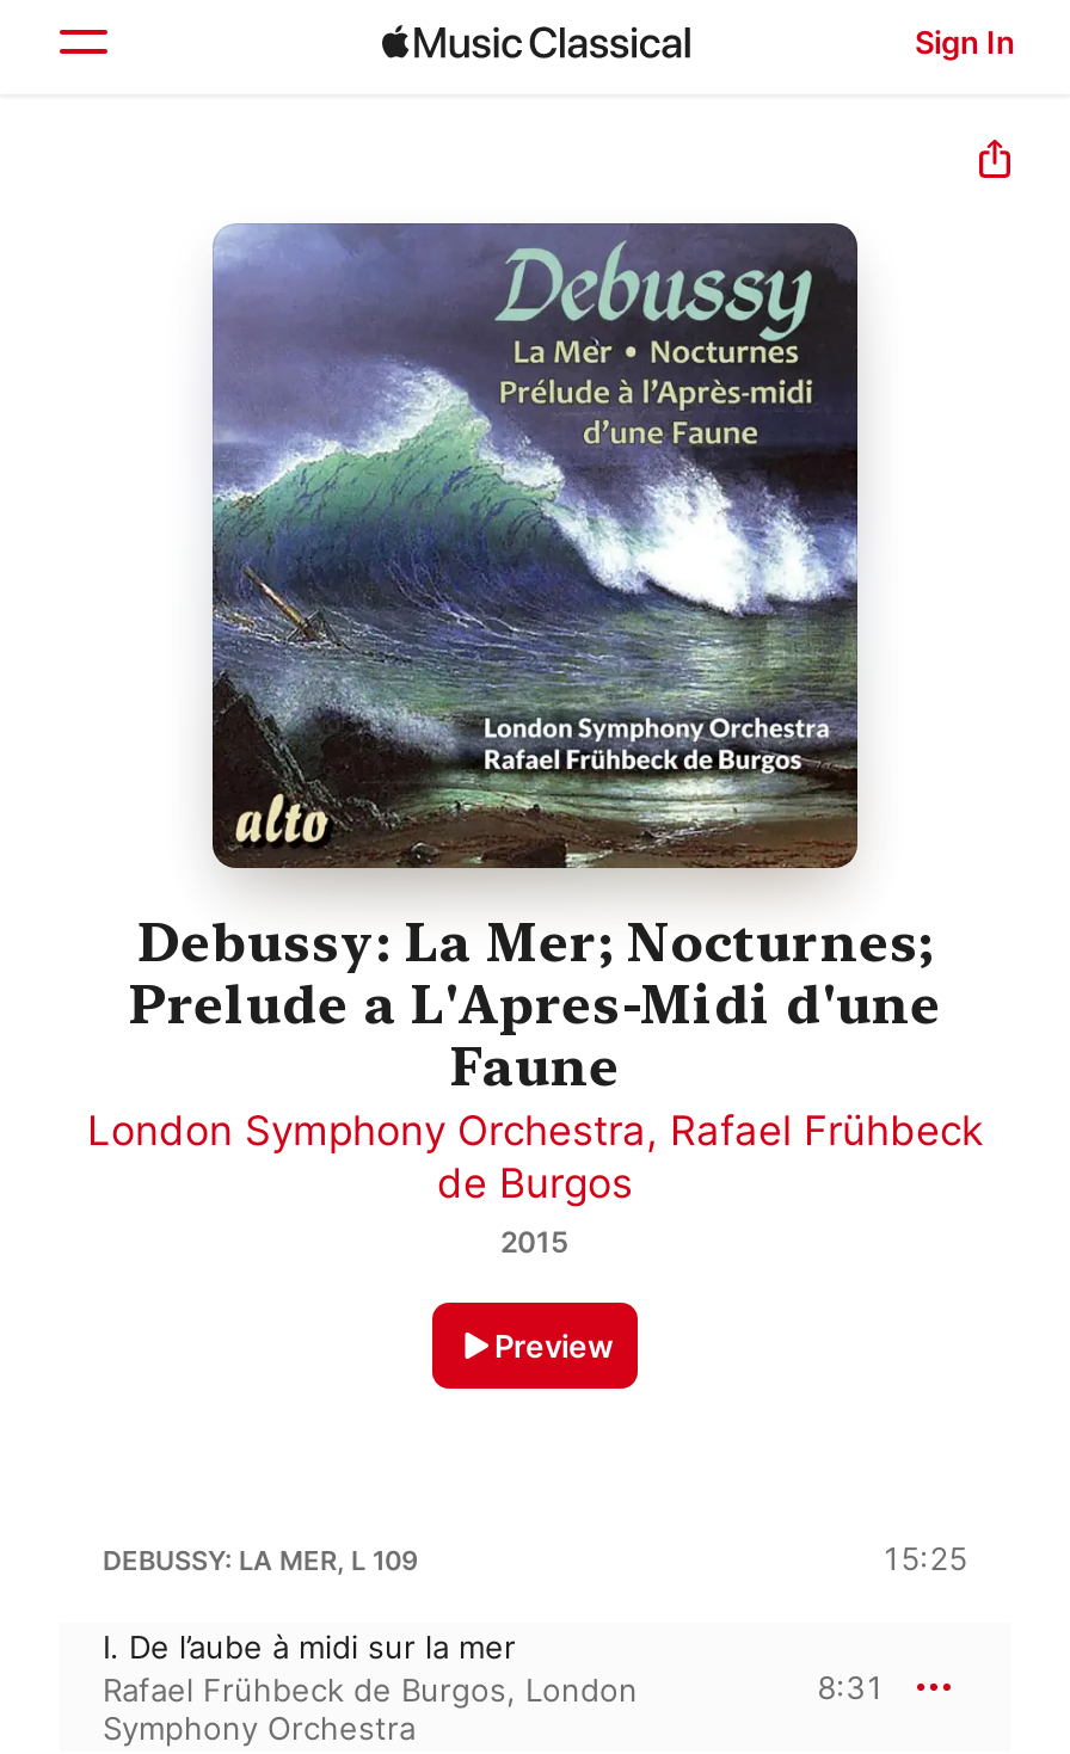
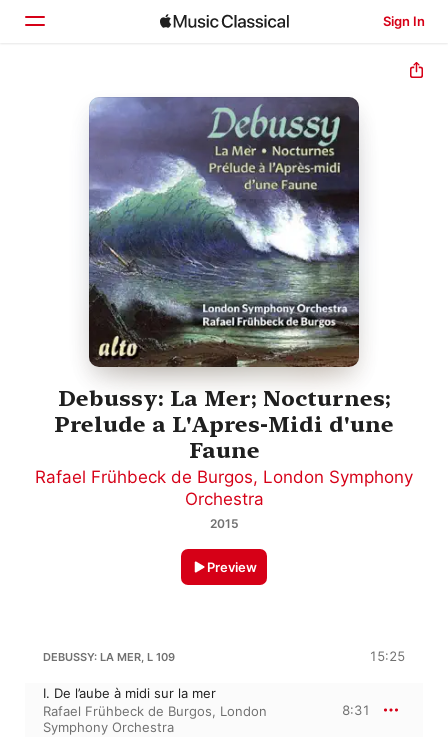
[87,1108,983,1208] London Symphony Orchestra, Rafael Frühbeck | de Burgos -> [35,467,413,509] Rafael Frühbeck de Burgos, London Symphony | Orchestra

